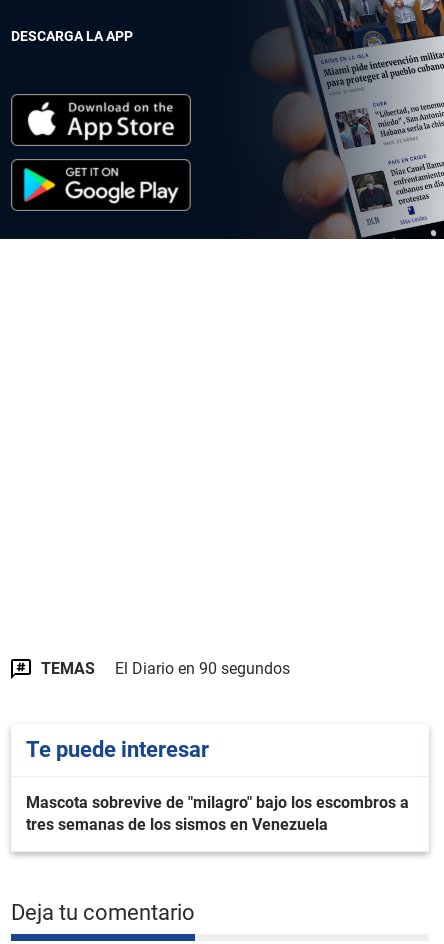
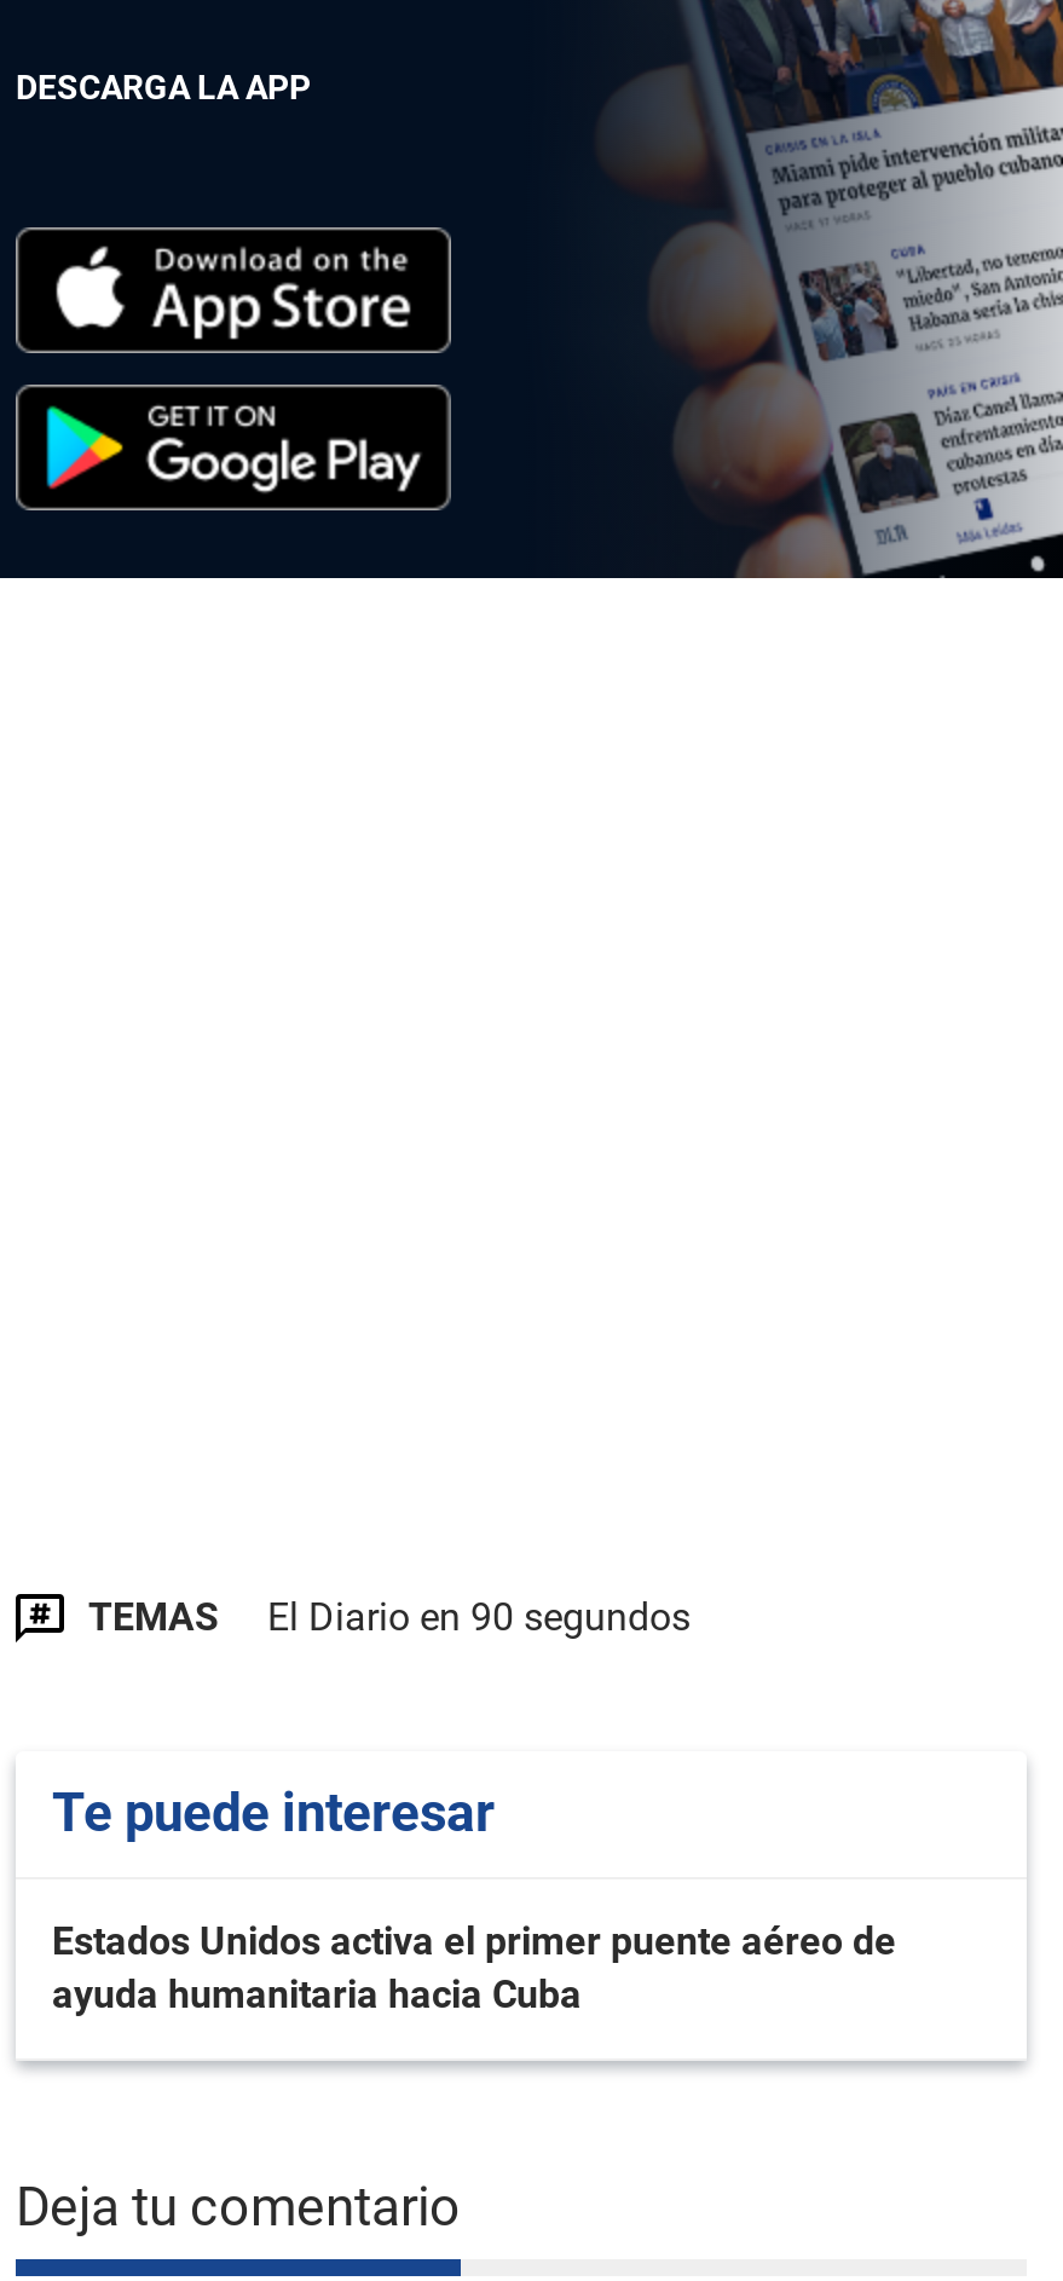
[26,793,409,834] Mascota sobrevive de "milagro" bajo los escombros a | tres semanas de los sismos en Venezuela -> [52,1918,896,2017] Estados Unidos activa el primer puente aéreo de | ayuda humanitaria hacia Cuba

